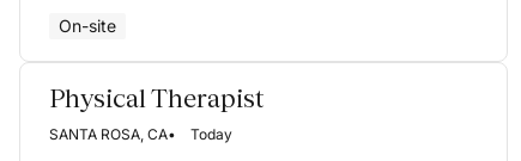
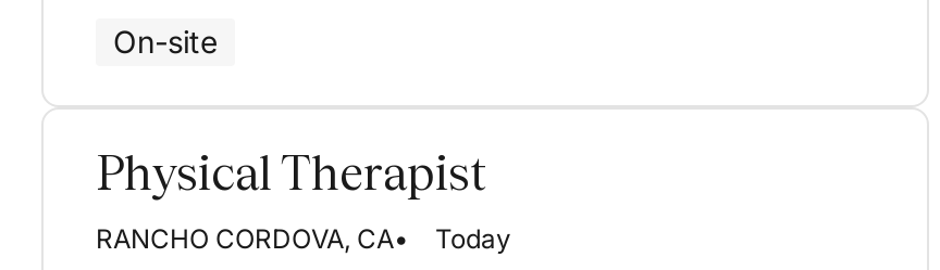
[49,125,168,143] SANTA ROSA, CA -> [96,222,394,255] RANCHO CORDOVA, CA

